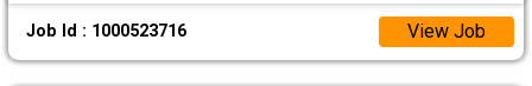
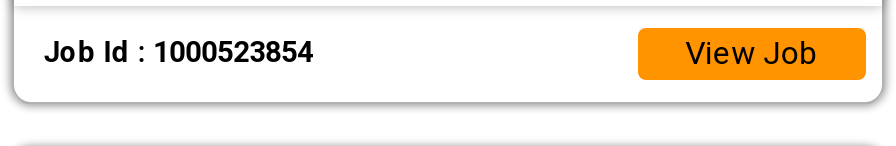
[26,22,186,42] Job Id : 1000523716 -> [44,37,314,71] Job Id : 1000523854

